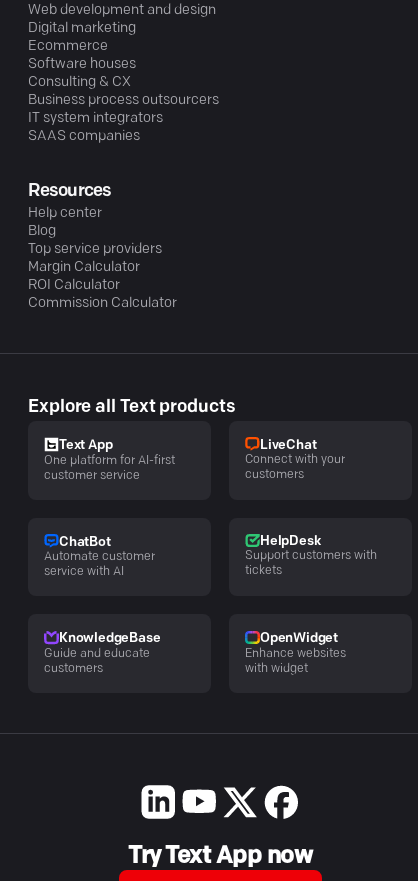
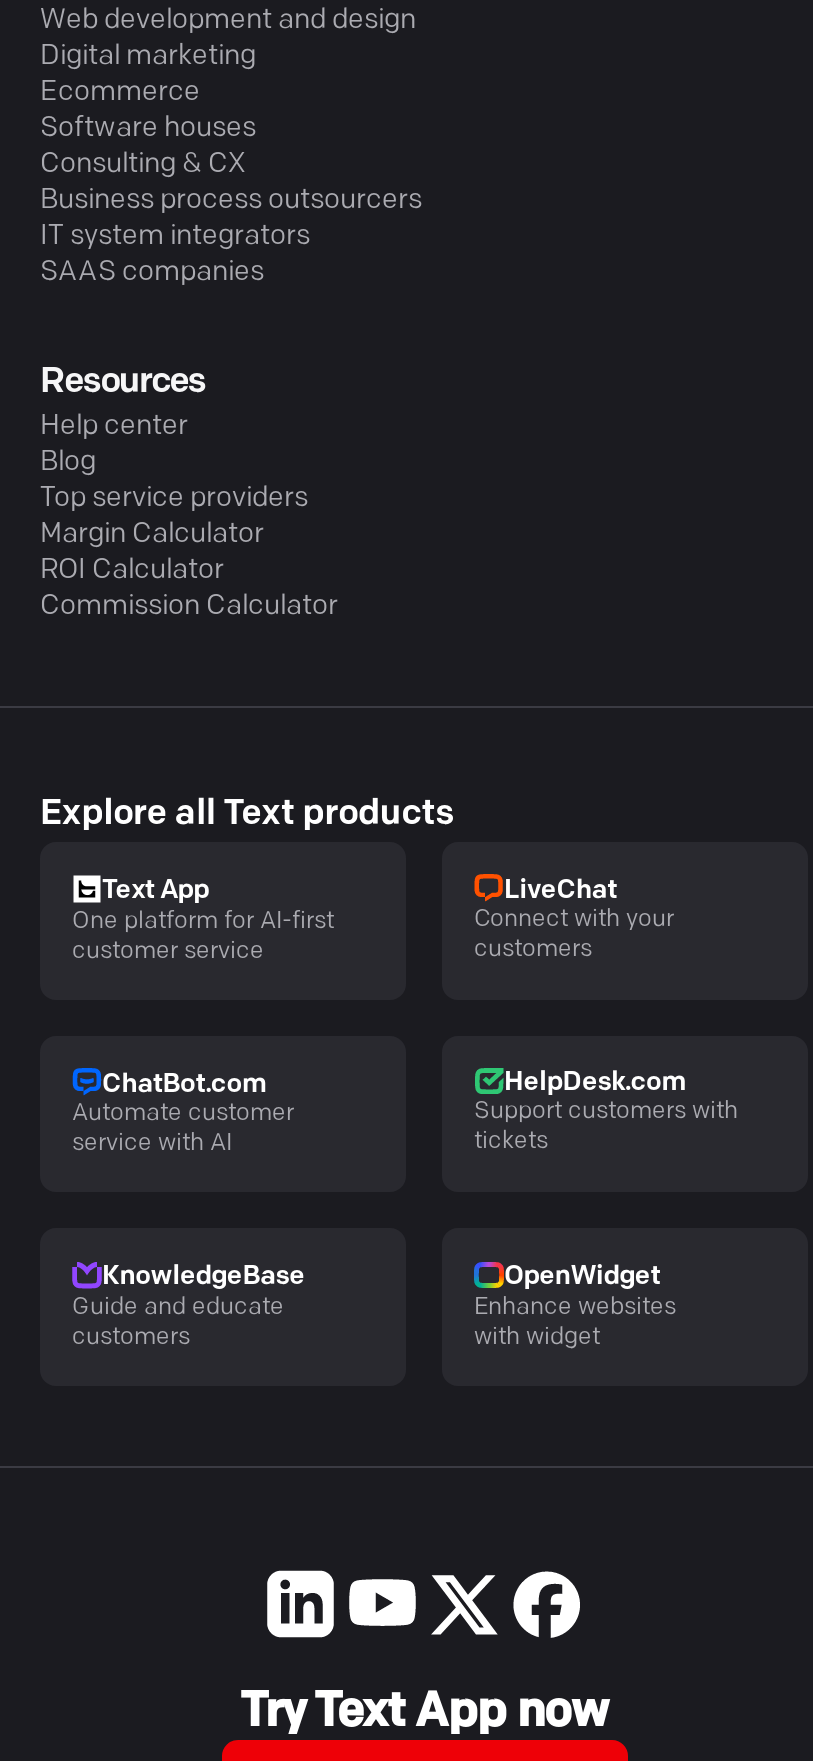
[59,536,111,549] ChatBot -> [102,1071,266,1097] ChatBot.com
[260,535,320,548] HelpDesk -> [504,1070,685,1096] HelpDesk.com

